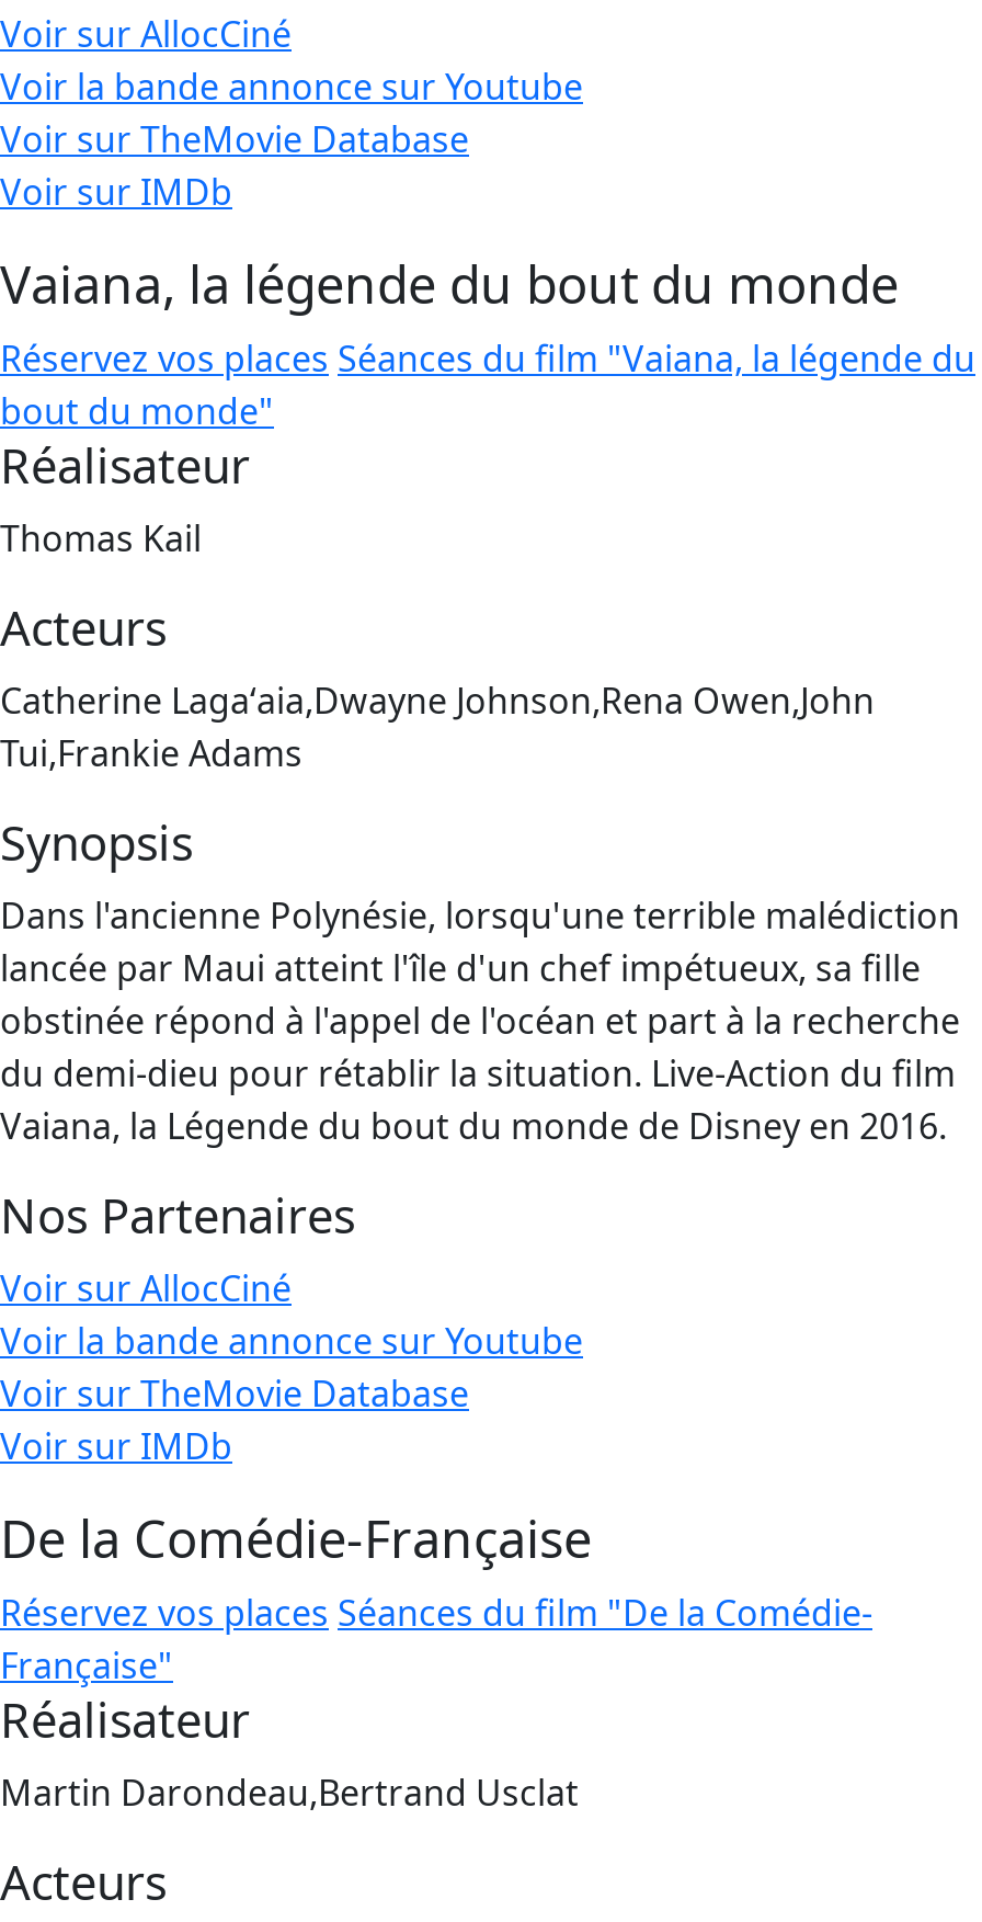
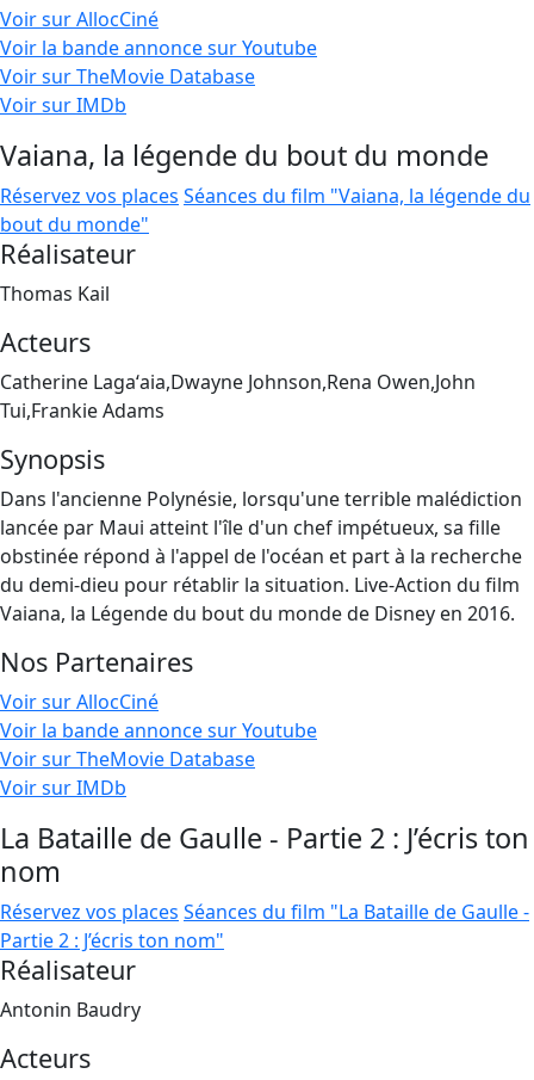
[0,1503,872,1690] De la Comédie-Française | Réservez vos places Séances du film "De la Comédie- | Française" -> [0,819,529,954] La Bataille de Gaulle - Partie 2 : J’écris ton | nom | Réservez vos places Séances du film "La Bataille de Gaulle - | Partie 2 : J’écris ton nom"
[0,1769,579,1817] Martin Darondeau,Bertrand Usclat -> [0,996,141,1023] Antonin Baudry

